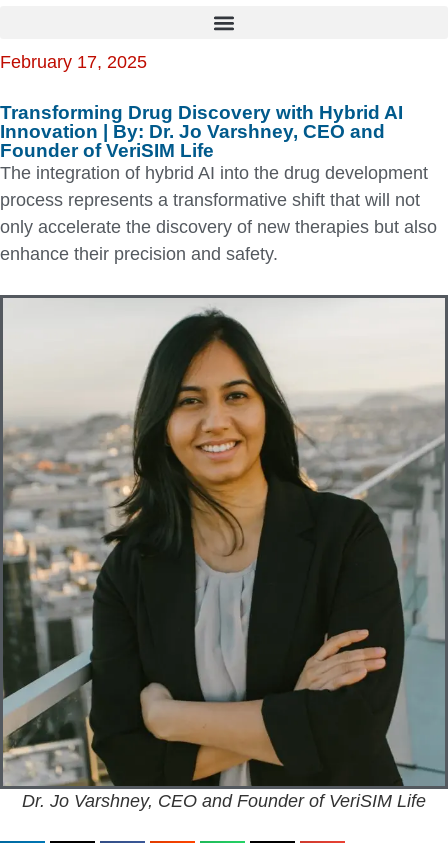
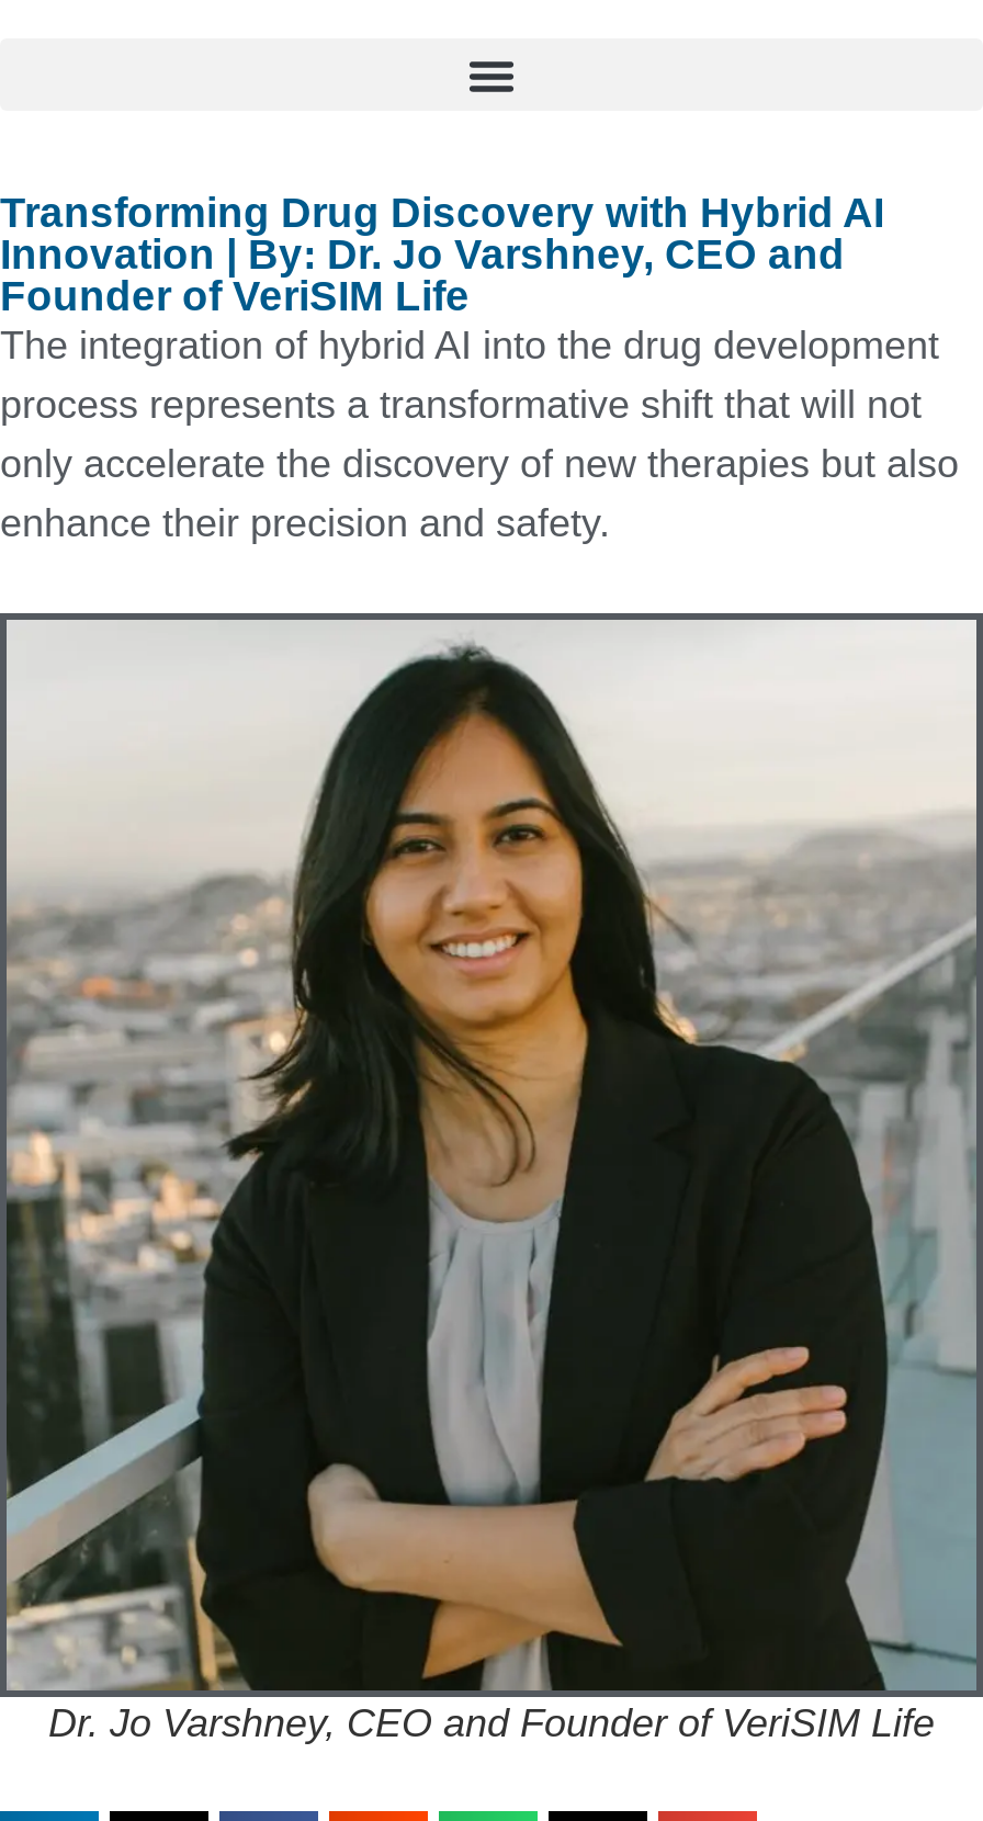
[0,52,147,72] February 17, 2025 -> none

